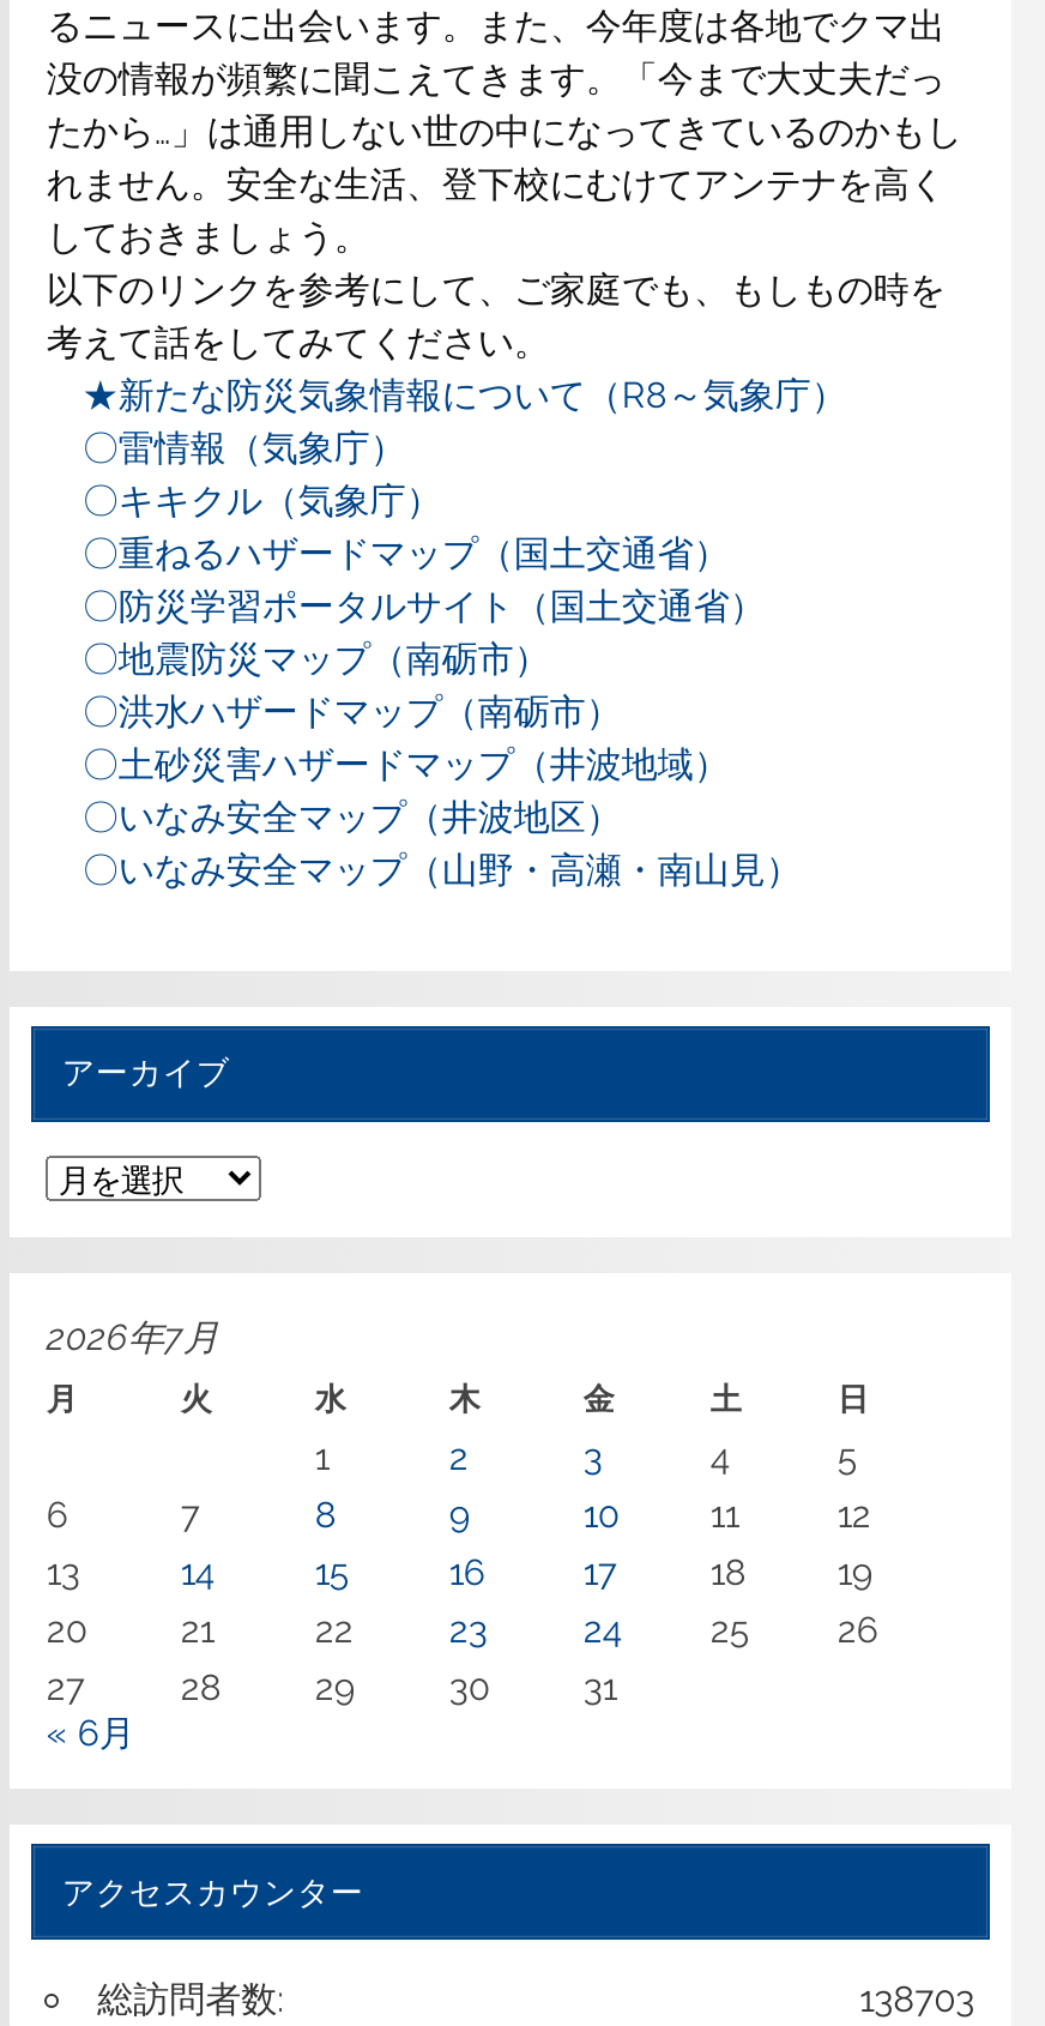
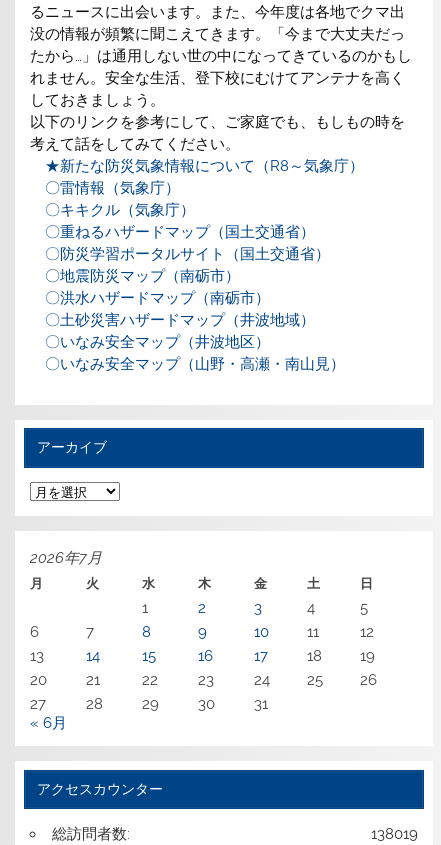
[859,1978,975,2021] 138703 -> [371,825,418,843] 138019

